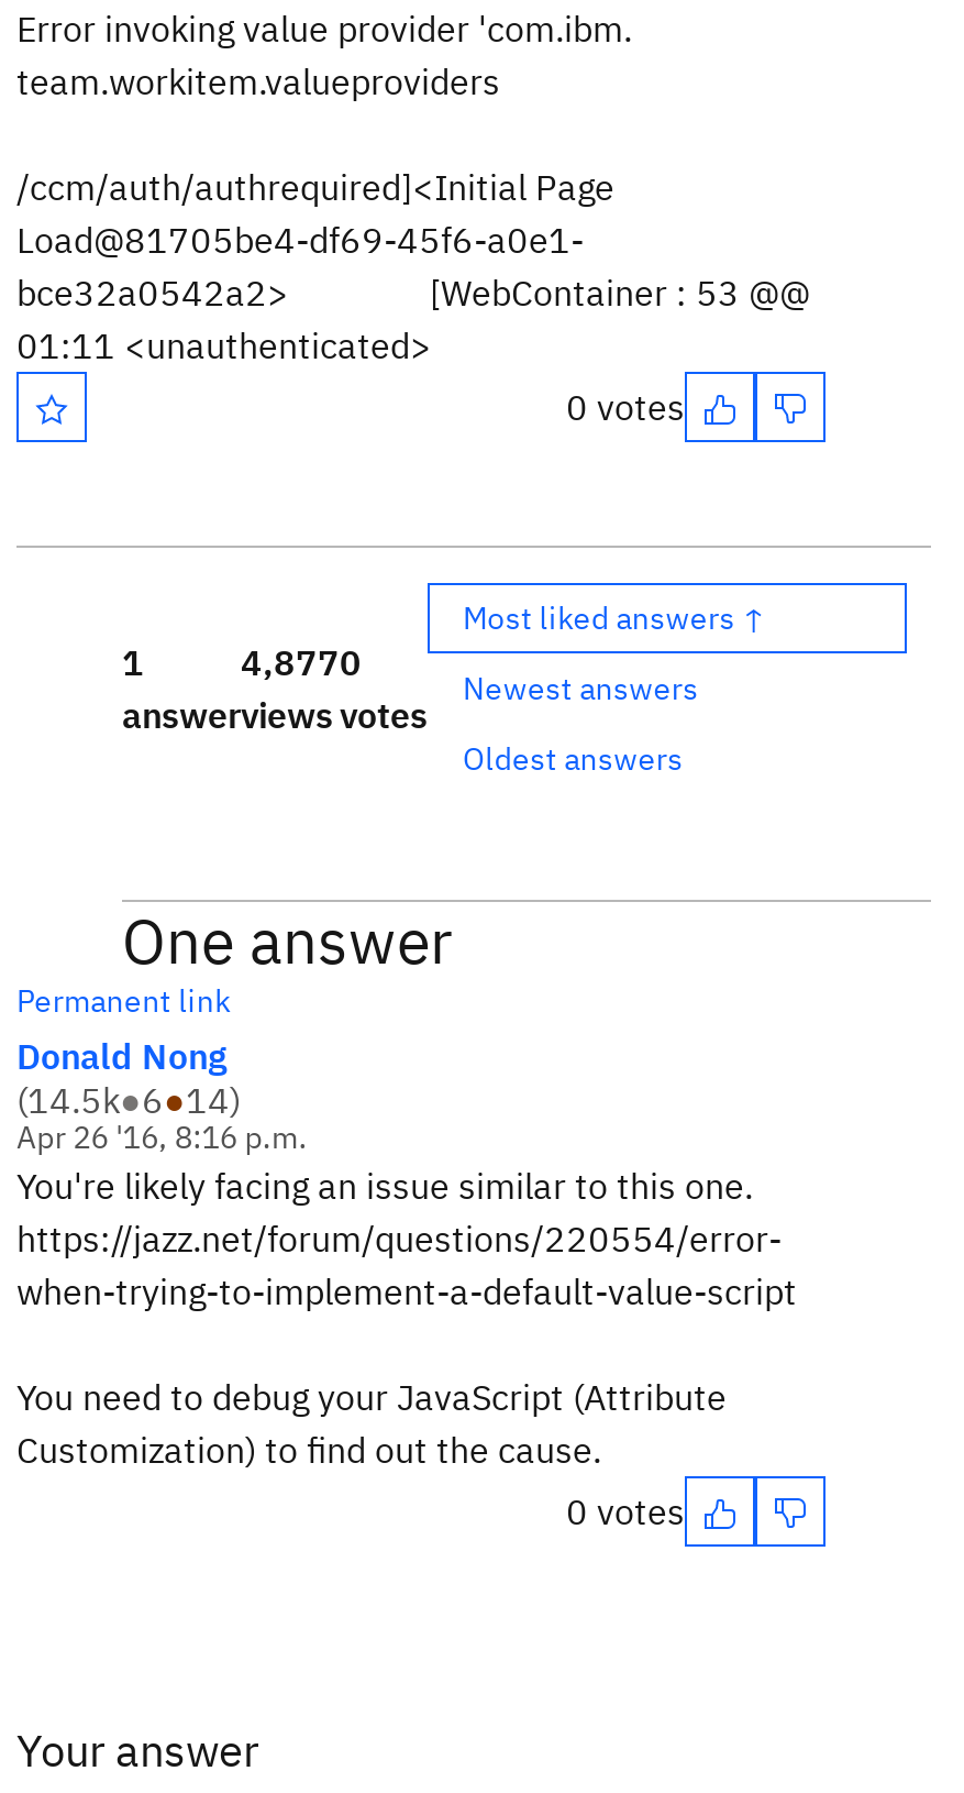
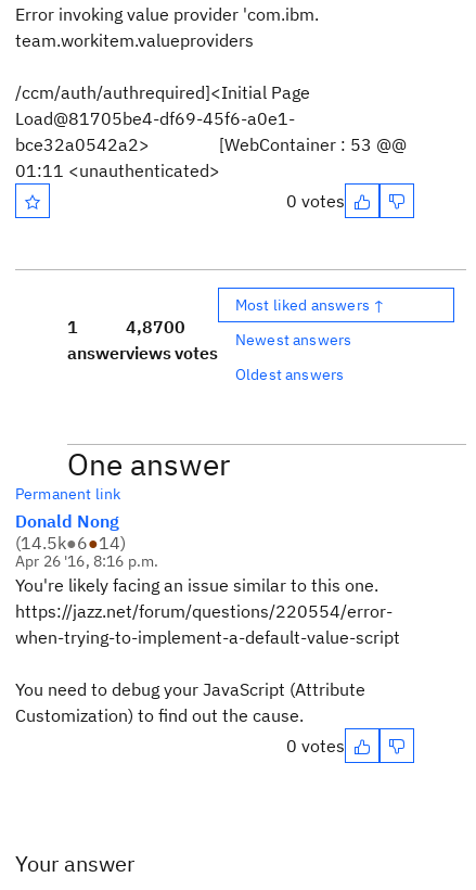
[241,640,362,684] 4,877 0 -> [126,316,185,338] 4,870 0

